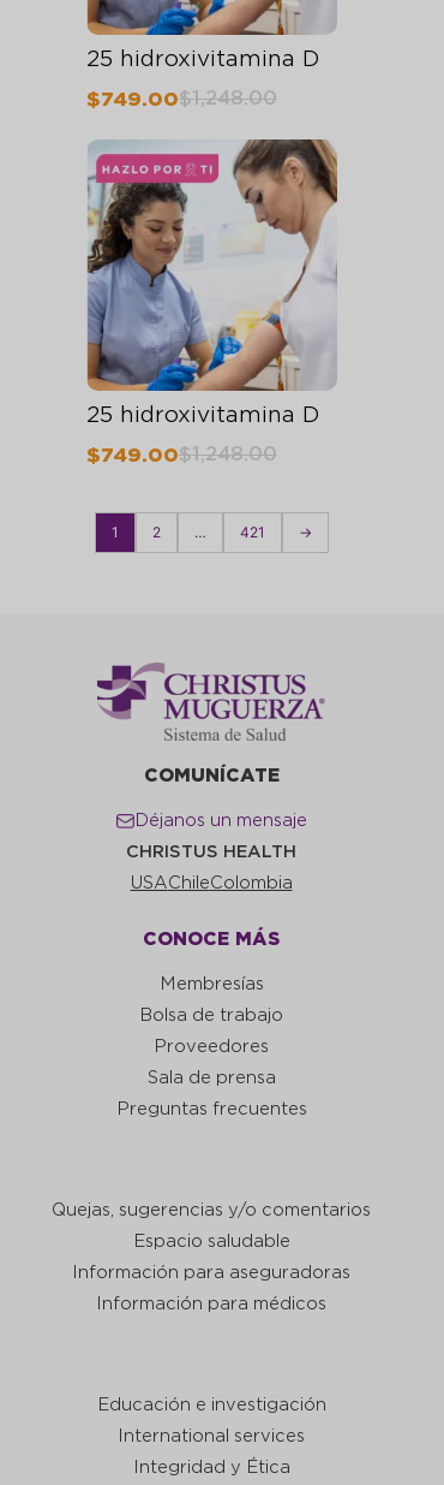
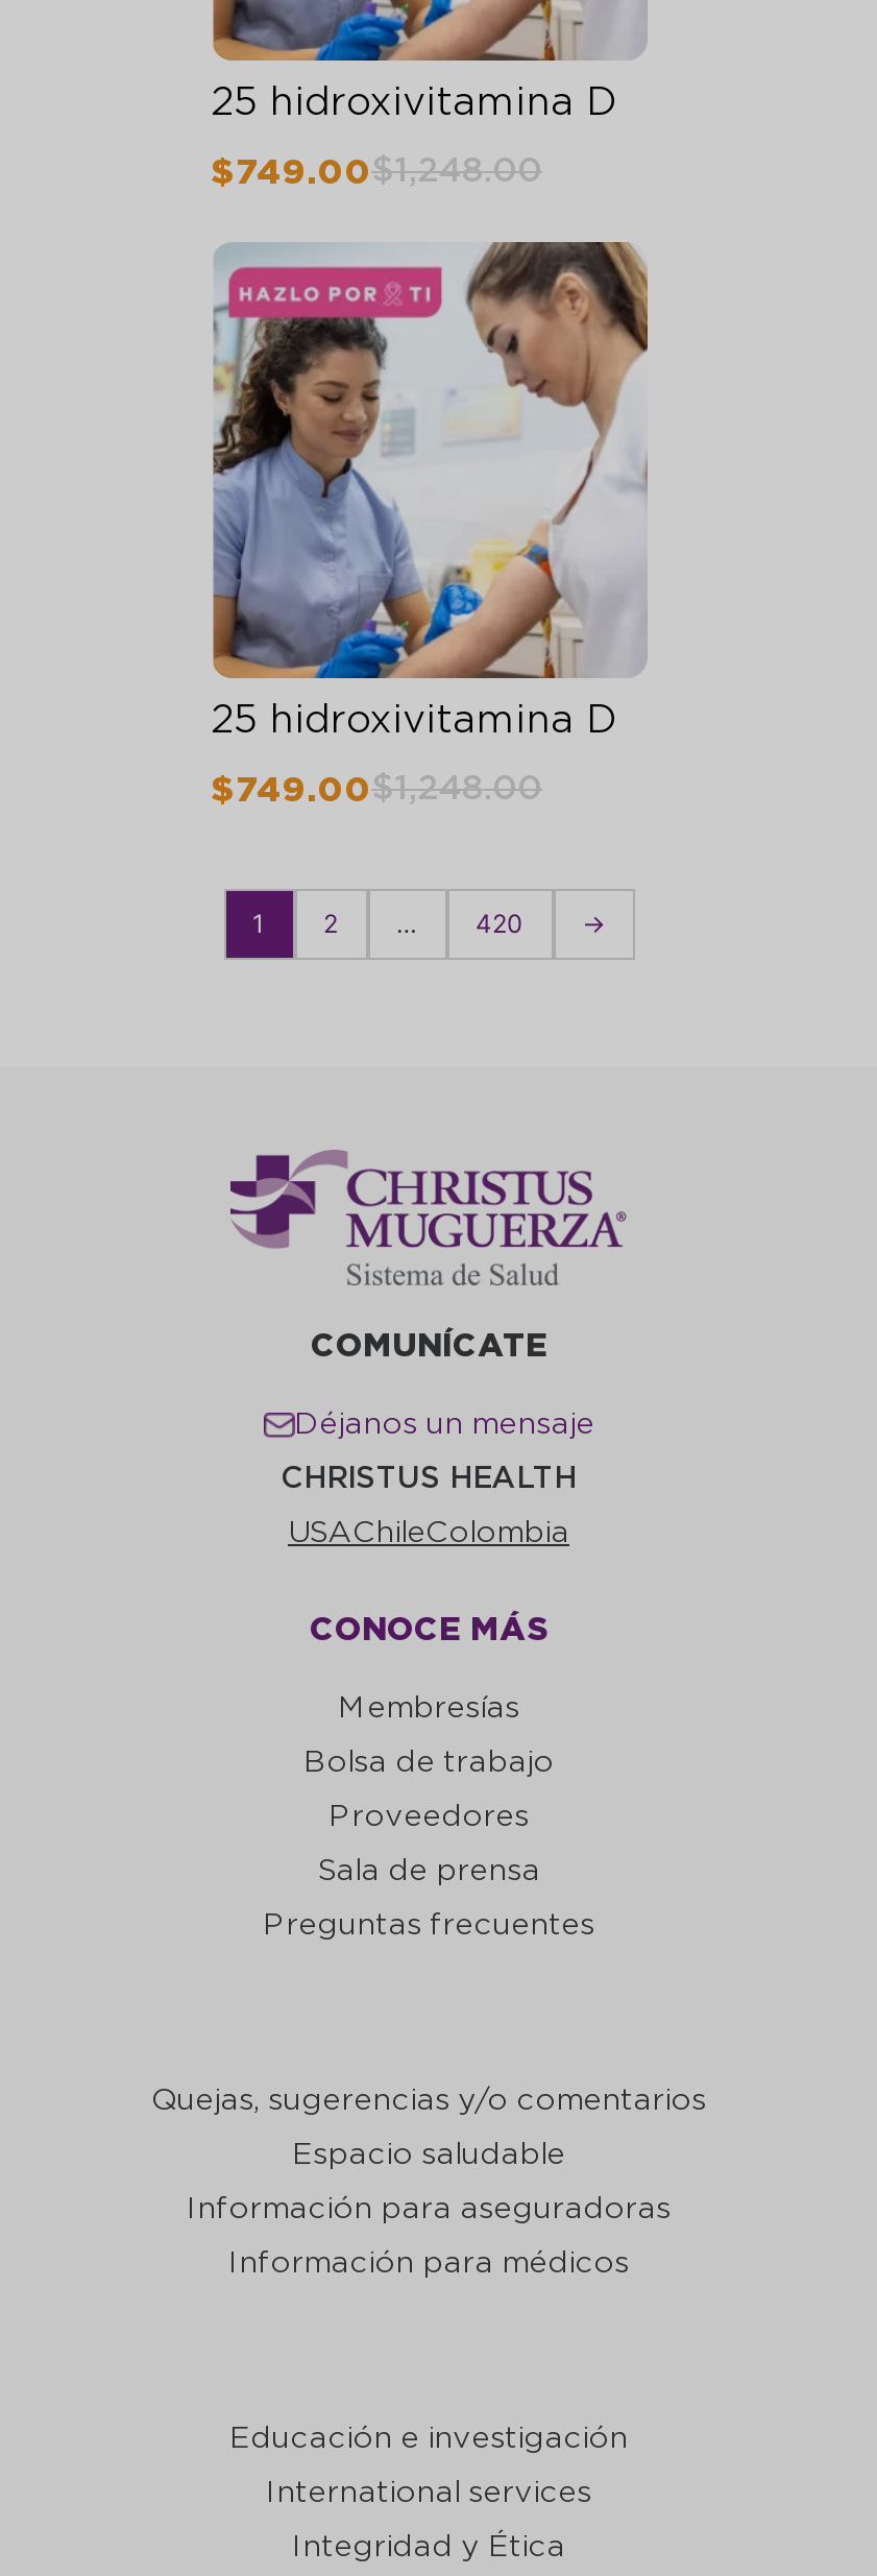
[239,523,265,541] 421 -> [476,908,523,939] 420

